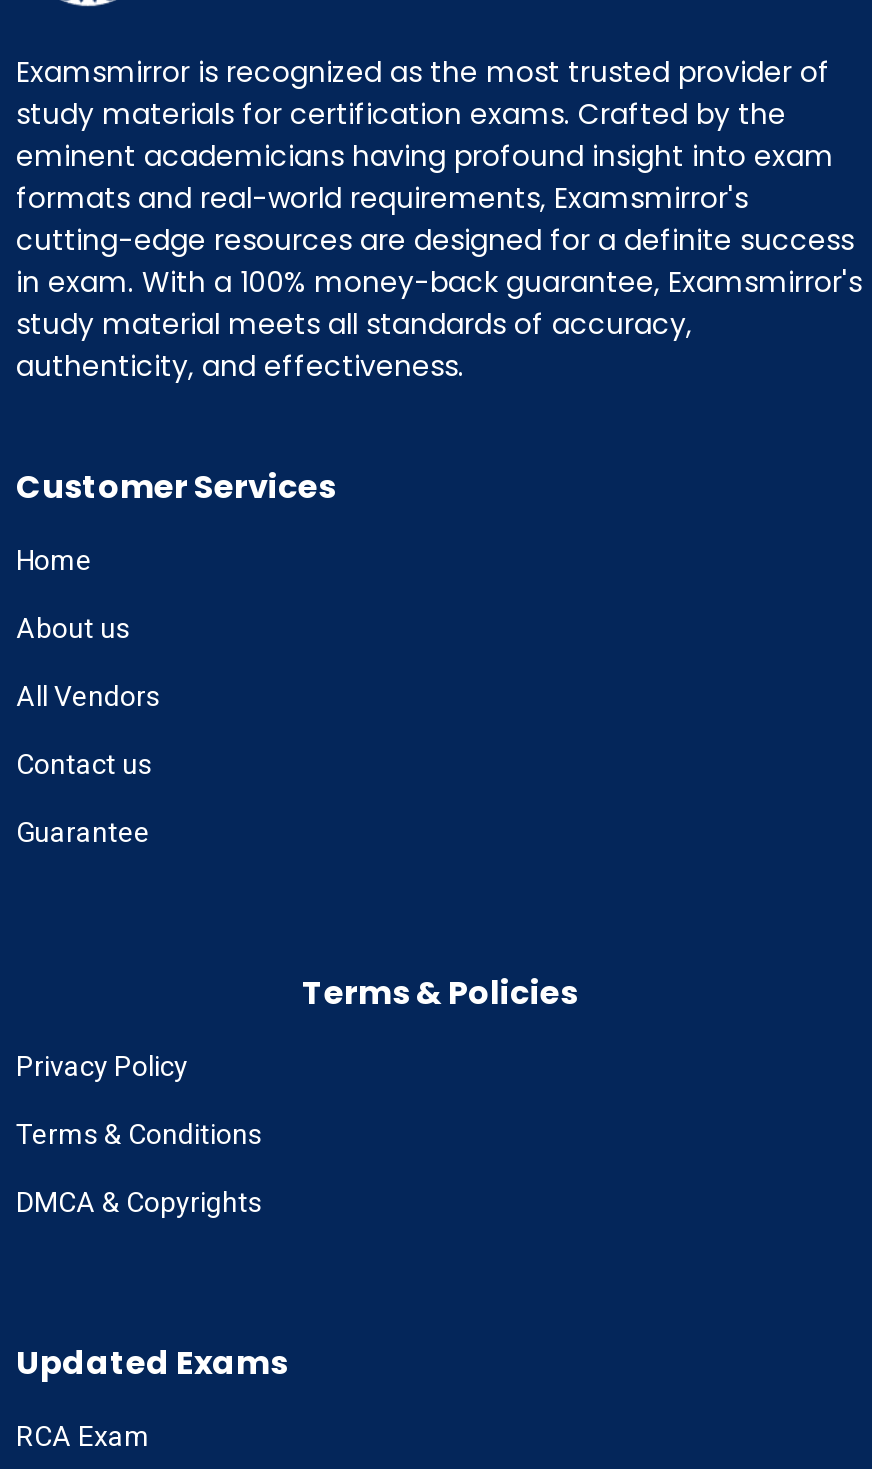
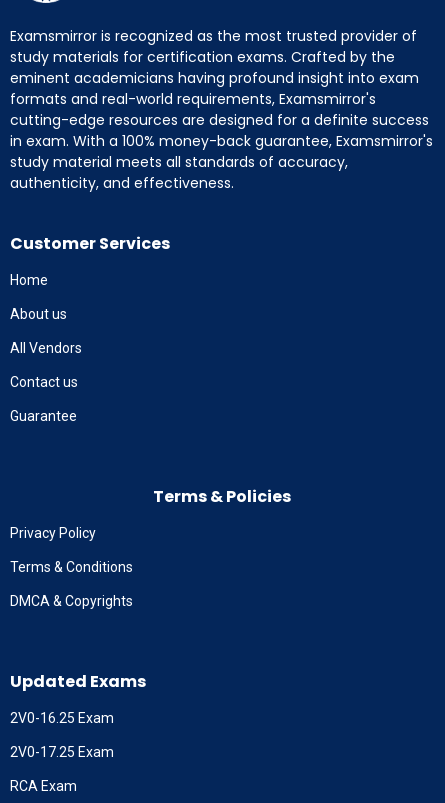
none -> [10,710,114,760] 2V0-16.25 Exam | 2V0-17.25 Exam

